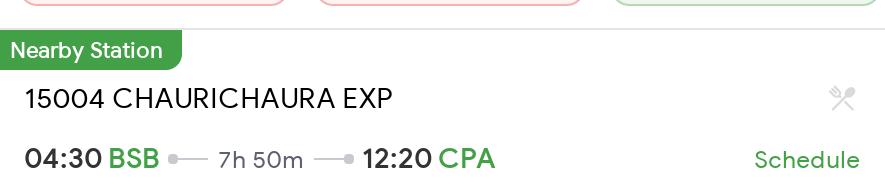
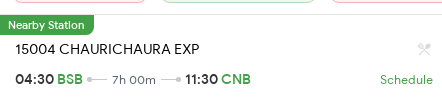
[218,140,496,176] 7h 50m | 12:20 CPA -> [112,70,251,88] 7h 00m | 11:30 CNB

